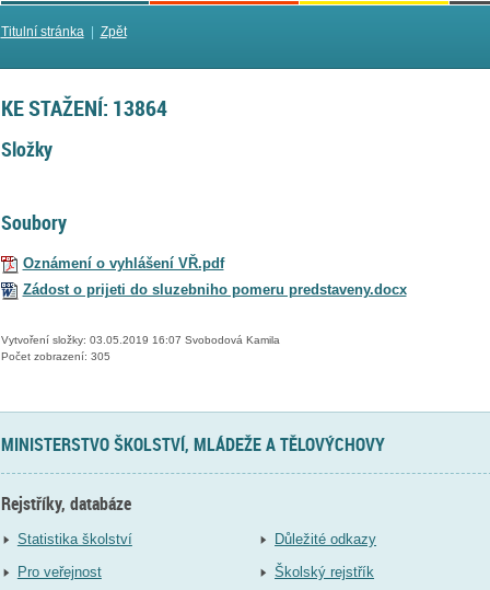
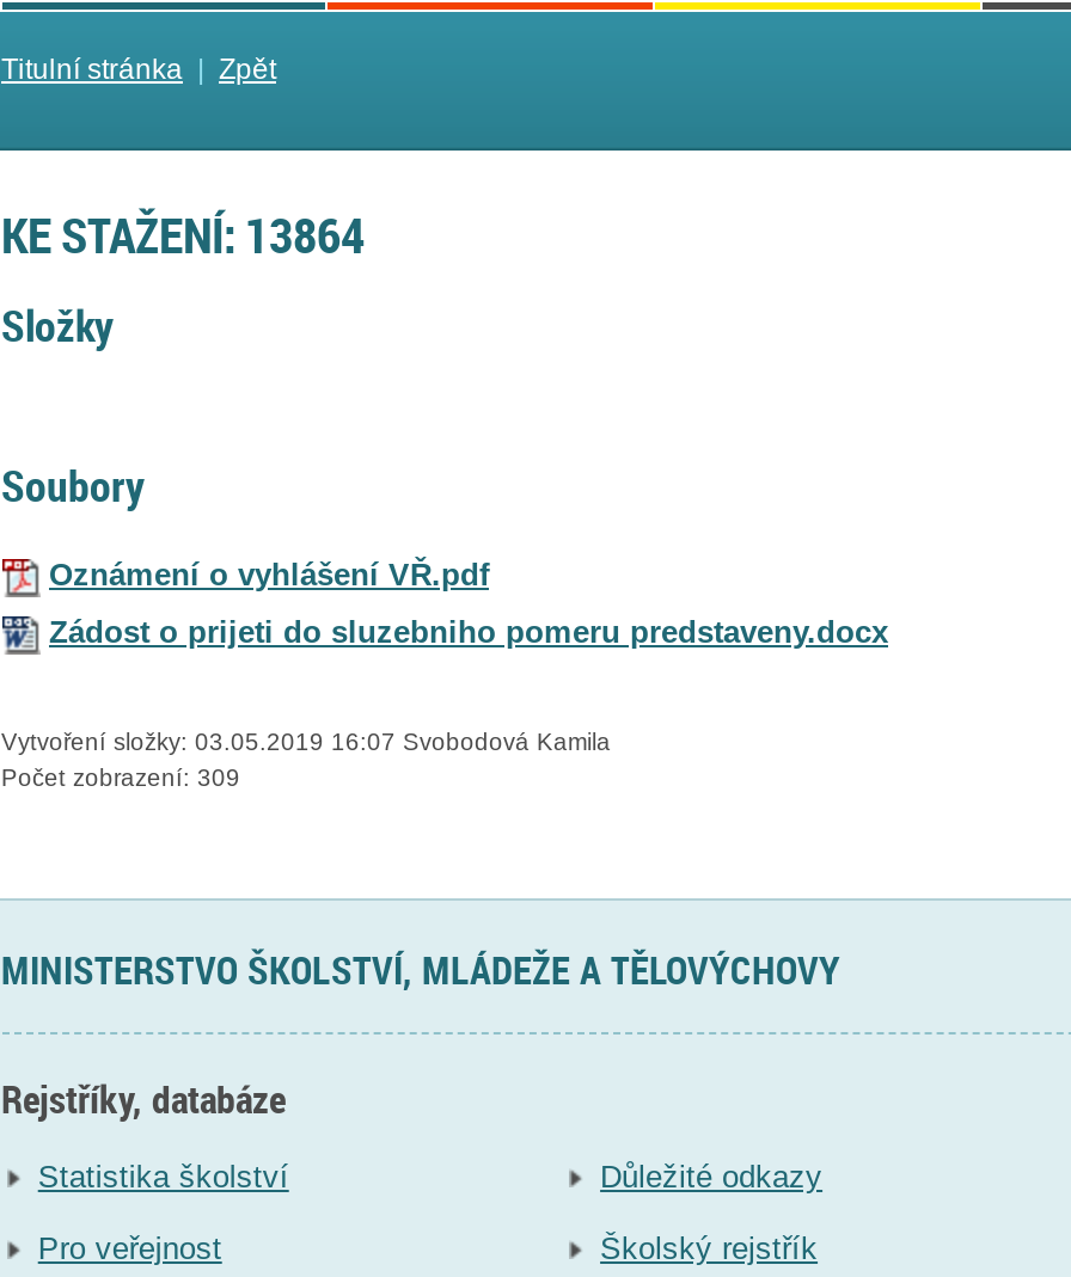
[1,350,110,362] Počet zobrazení: 305 -> [1,764,240,791] Počet zobrazení: 309

